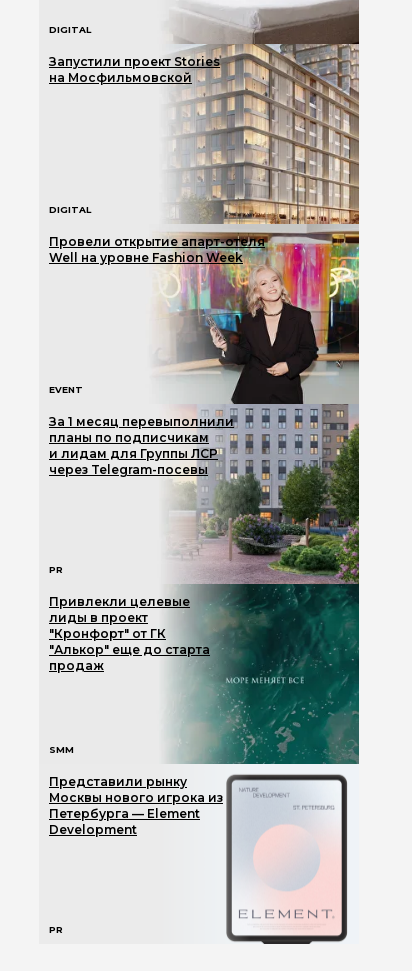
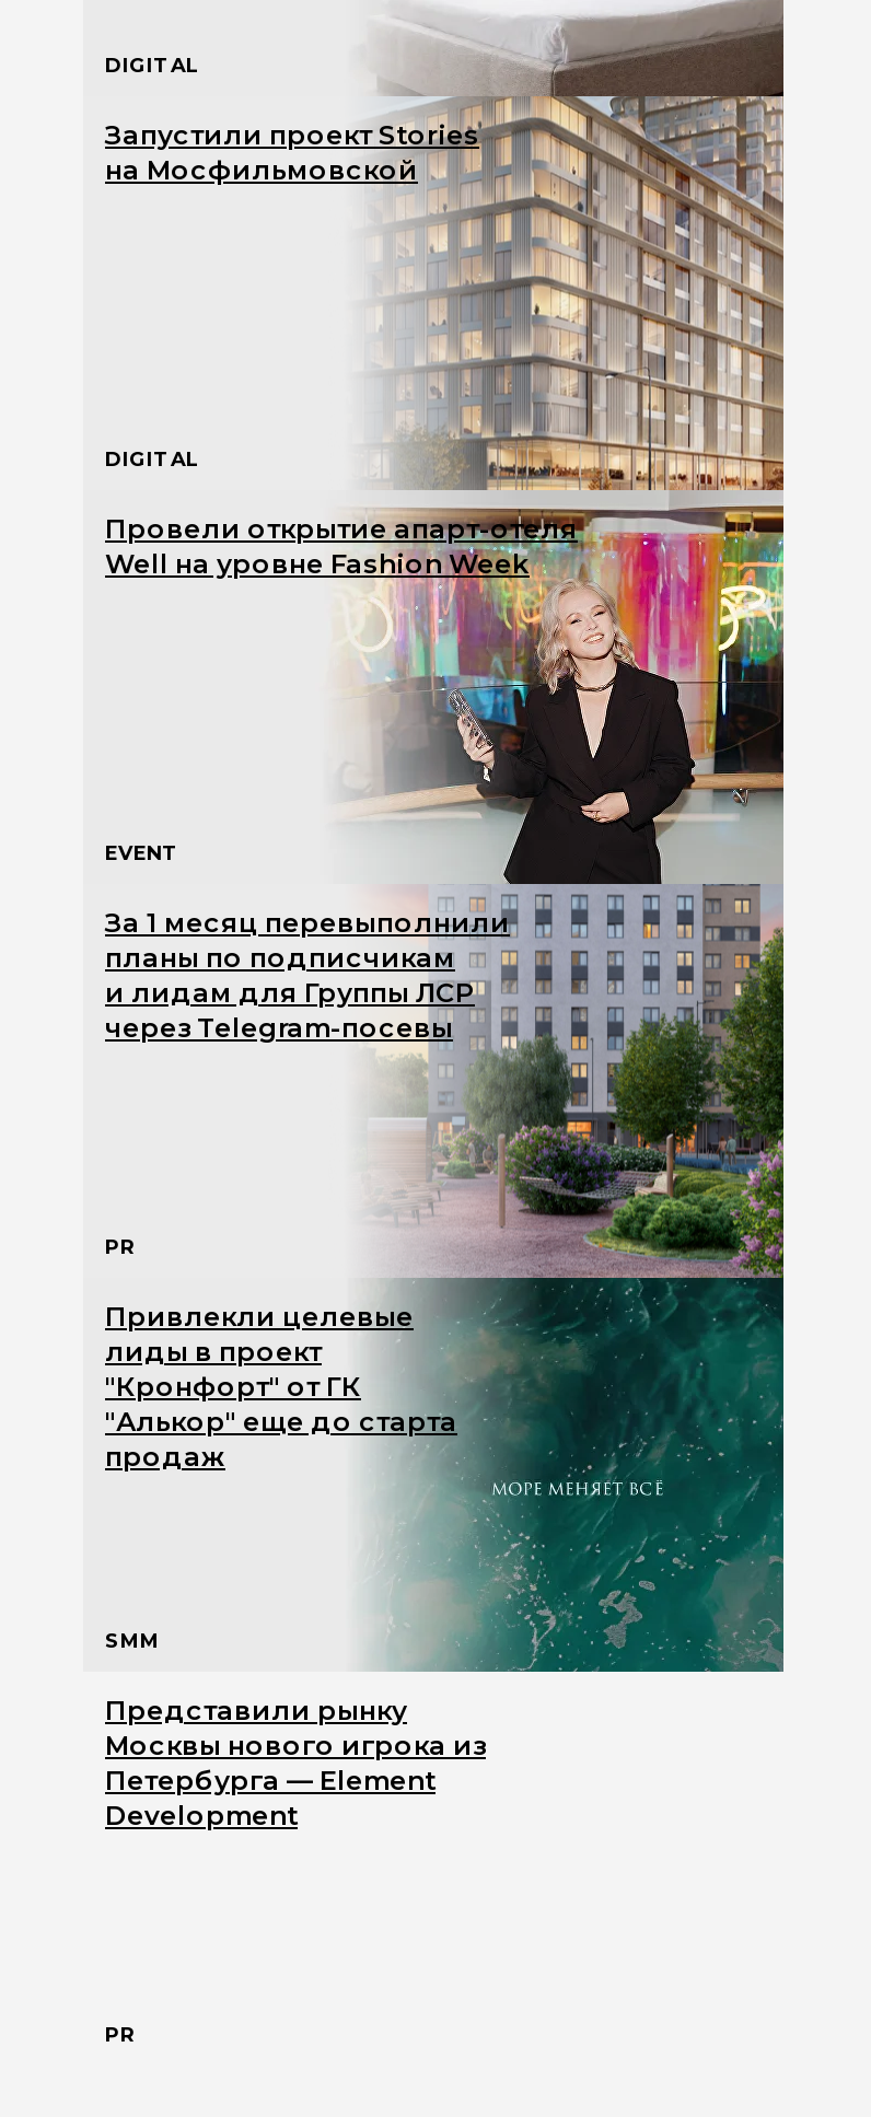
[225,773,348,945] [image] -> none

